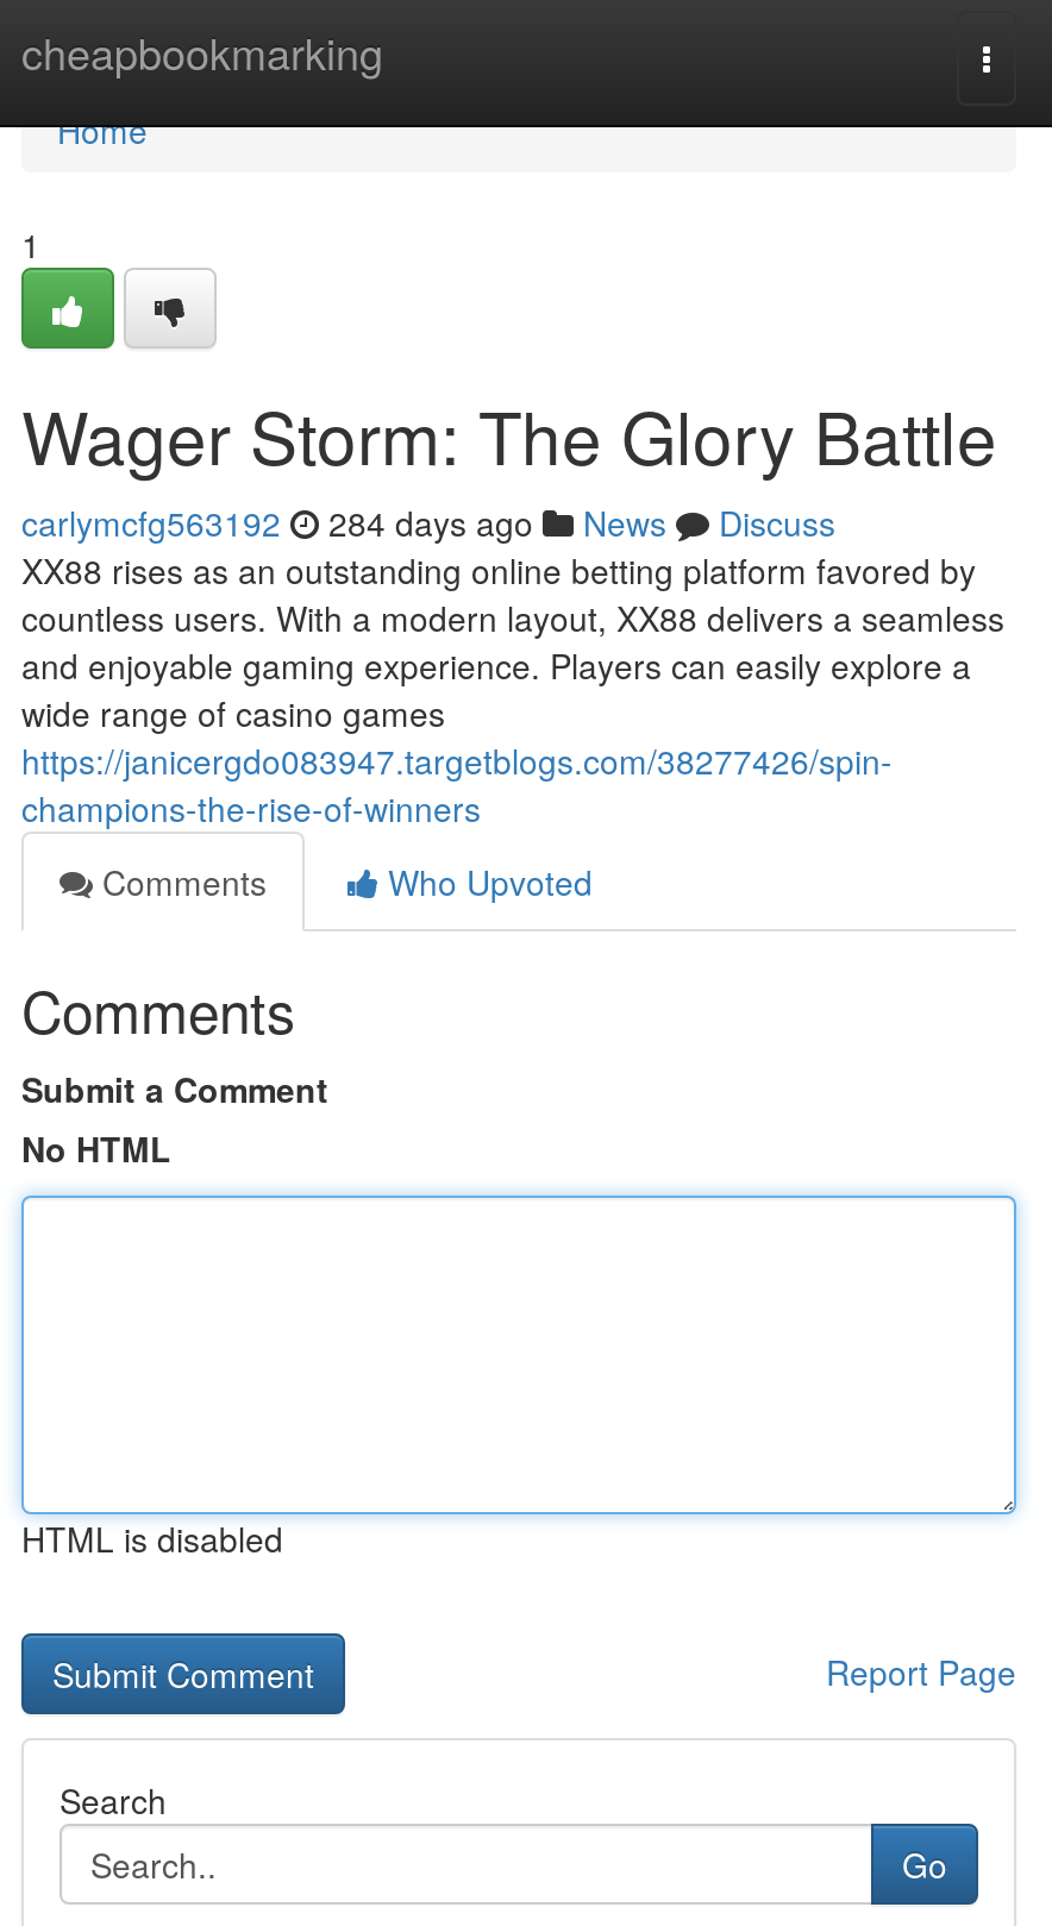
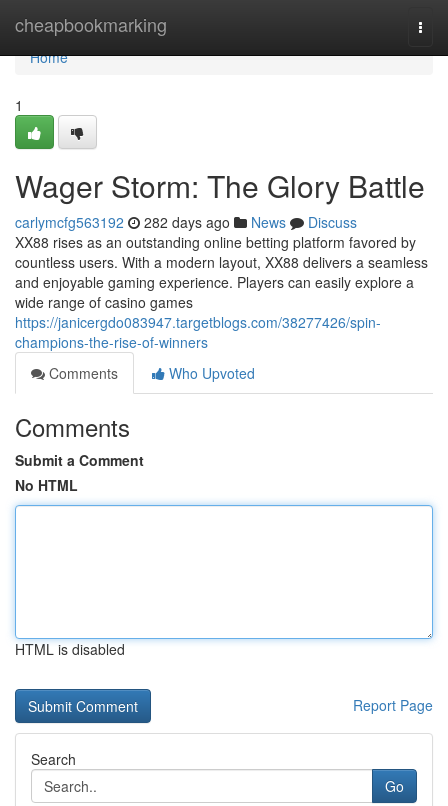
[21,498,835,546] carlymcfg563192 284 days ago News Discuss -> [15,212,357,232] carlymcfg563192 282 days ago News Discuss

